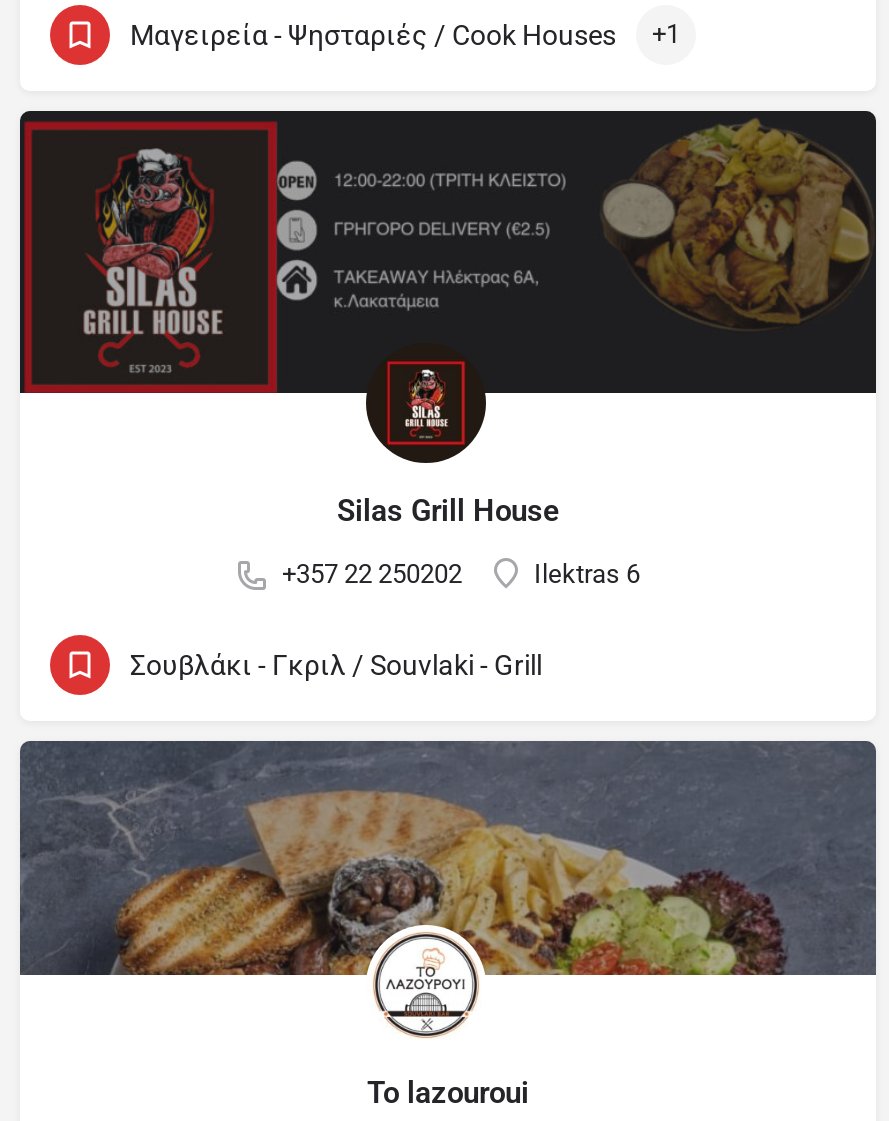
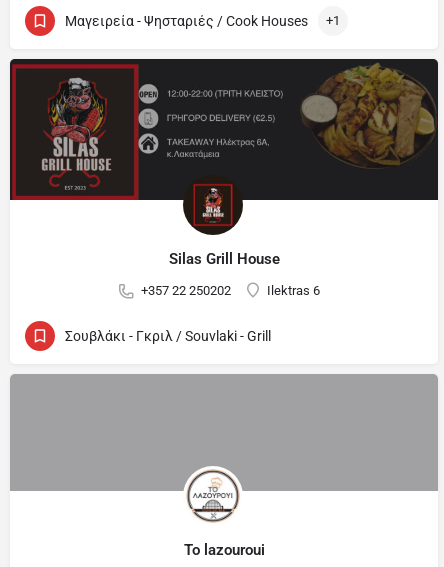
[20,741,876,977] [image] -> none

